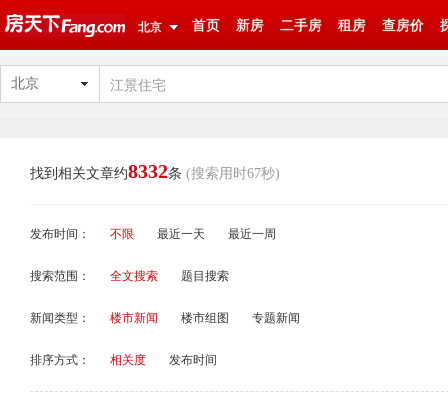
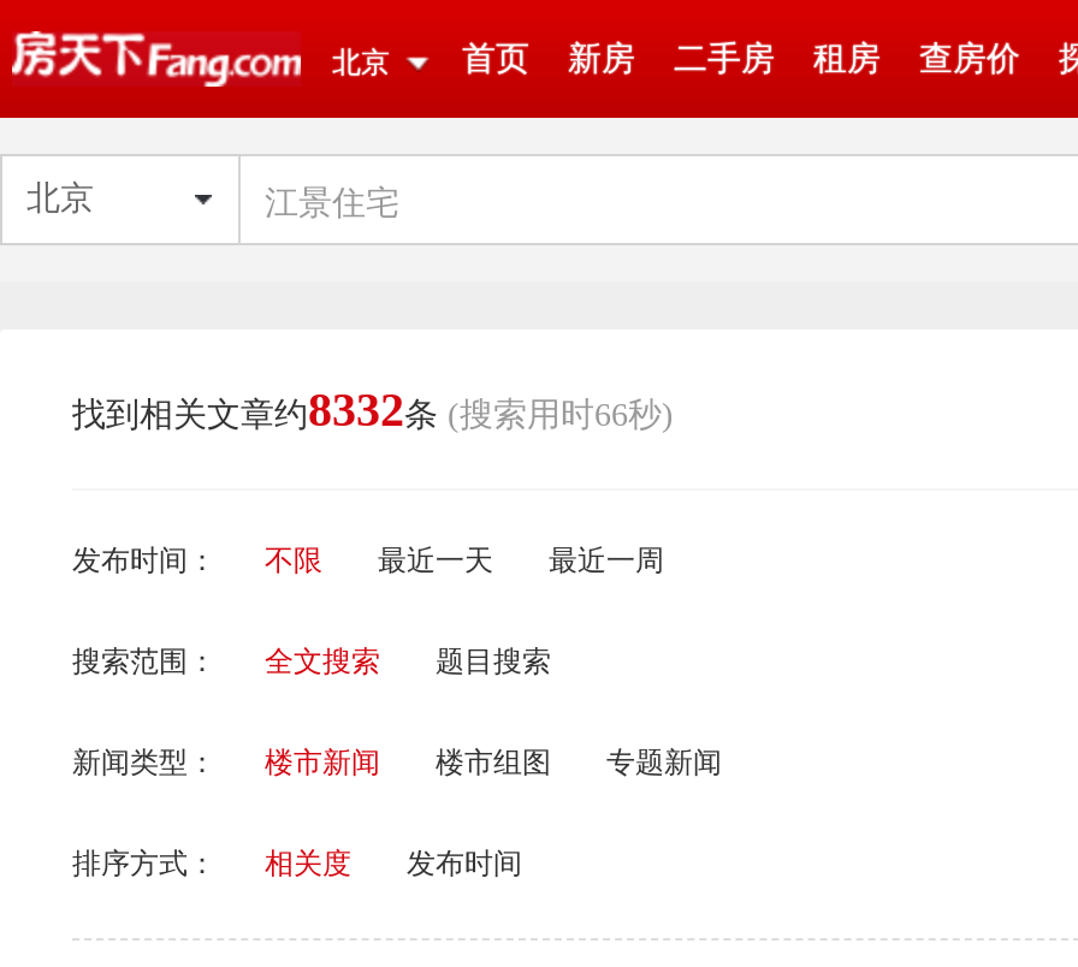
[30,160,280,182] 找到相关文章约8332条(搜索用时67秒) -> [72,382,674,435] 找到相关文章约8332条(搜索用时66秒)

